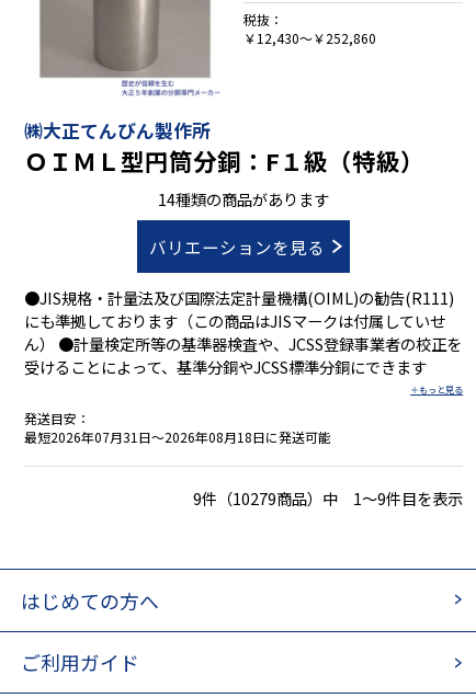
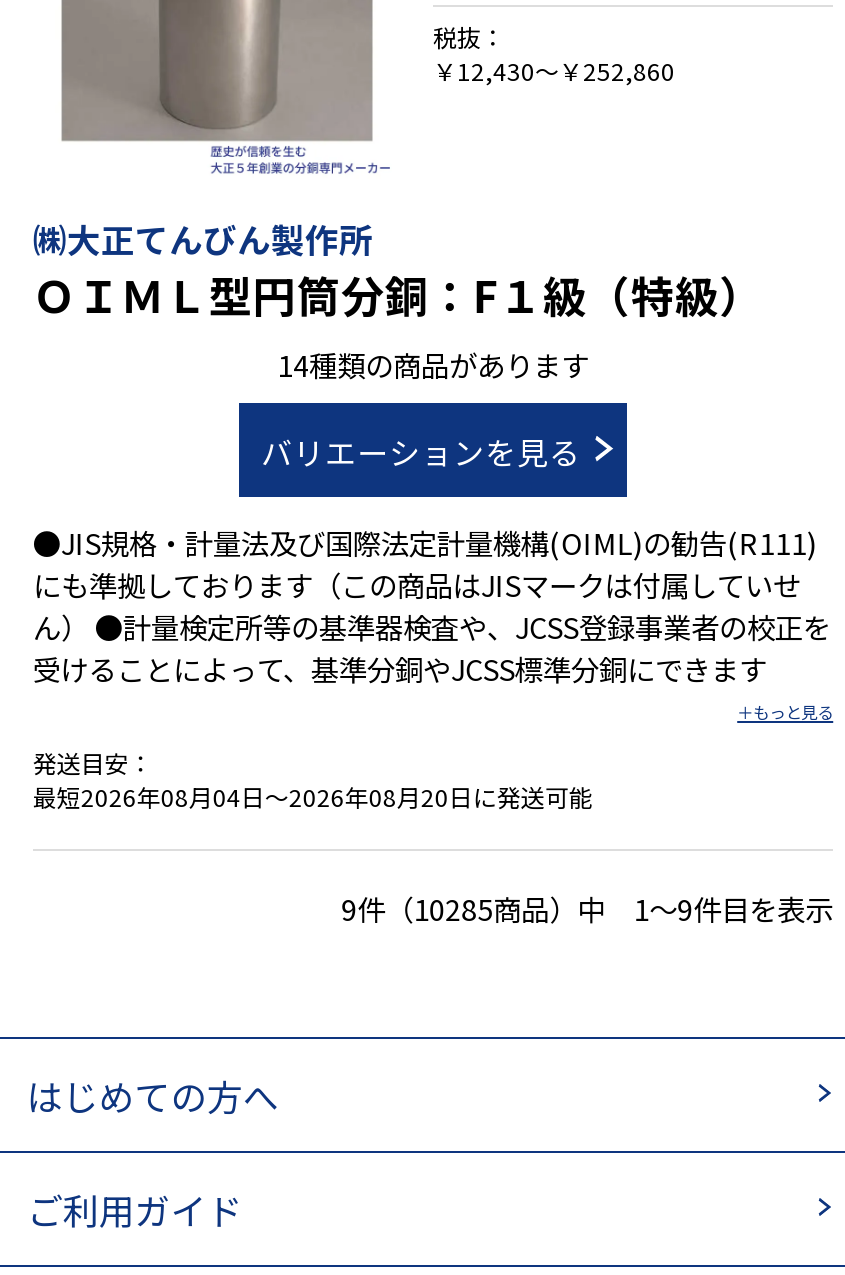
[24,427,331,446] 最短2026年07月31日～2026年08月18日に発送可能 -> [33,780,593,814] 最短2026年08月04日～2026年08月20日に発送可能
[193,487,463,510] 9件（10279商品）中 1～9件目を表示 -> [341,888,833,930] 9件（10285商品）中 1～9件目を表示

